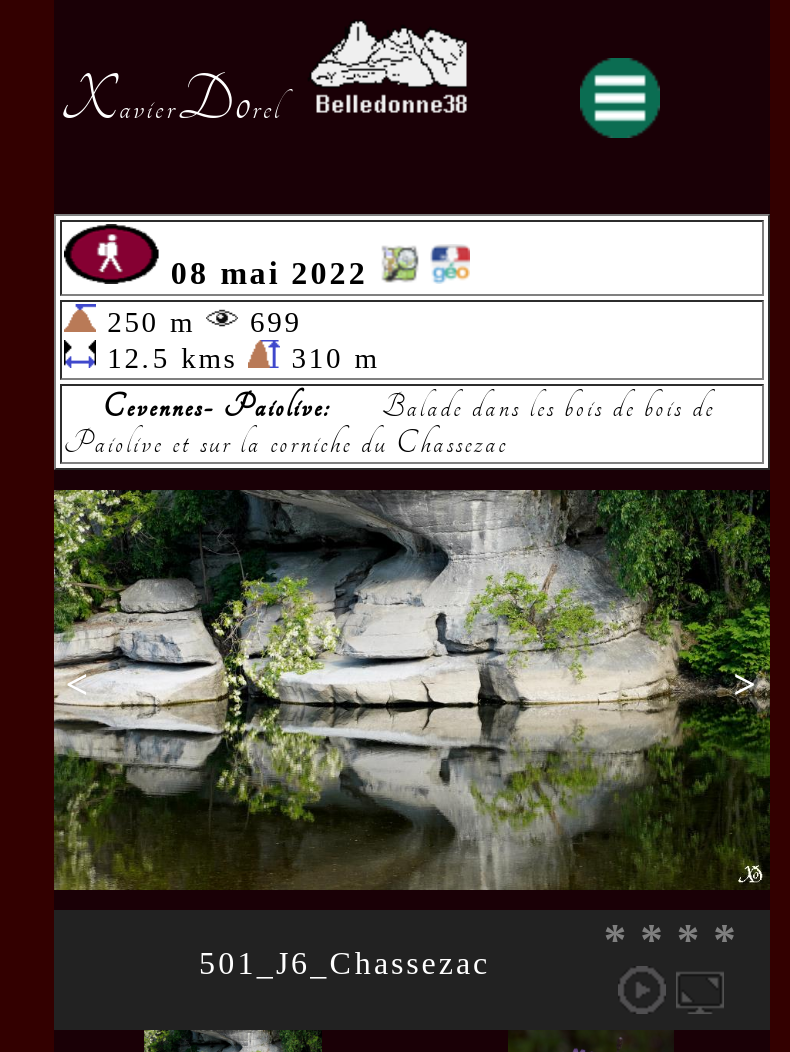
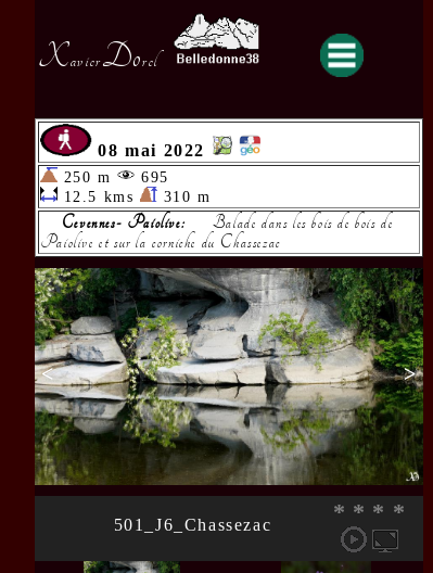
[96,306,302,338] 250 m 699 -> [58,168,169,186] 250 m 695

